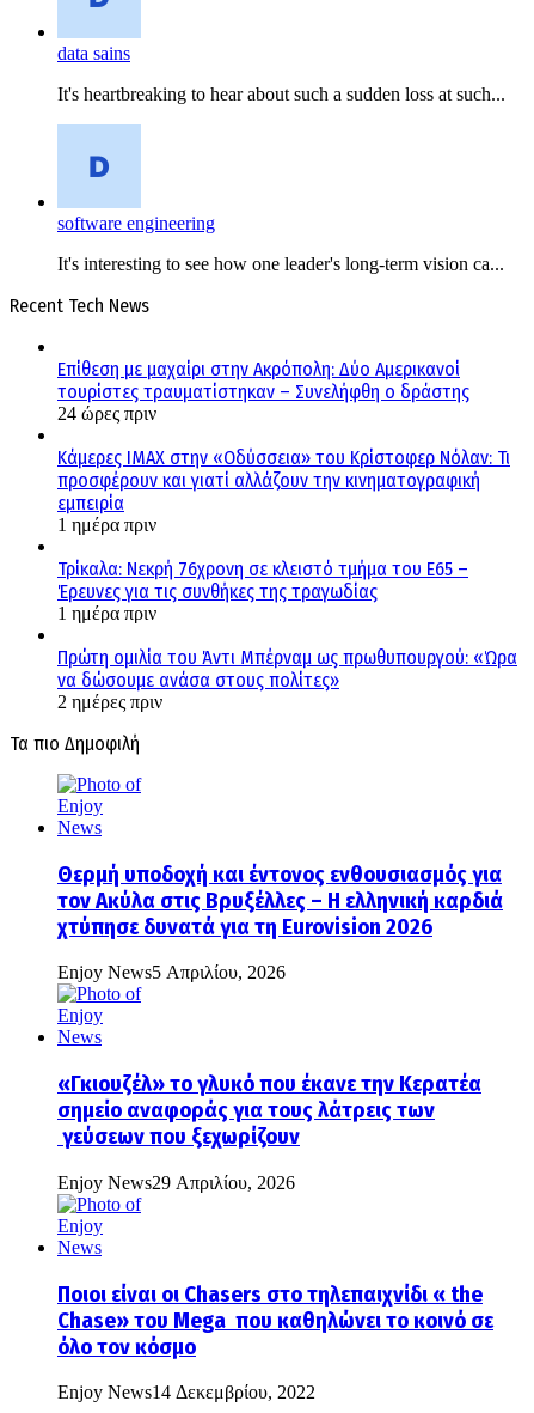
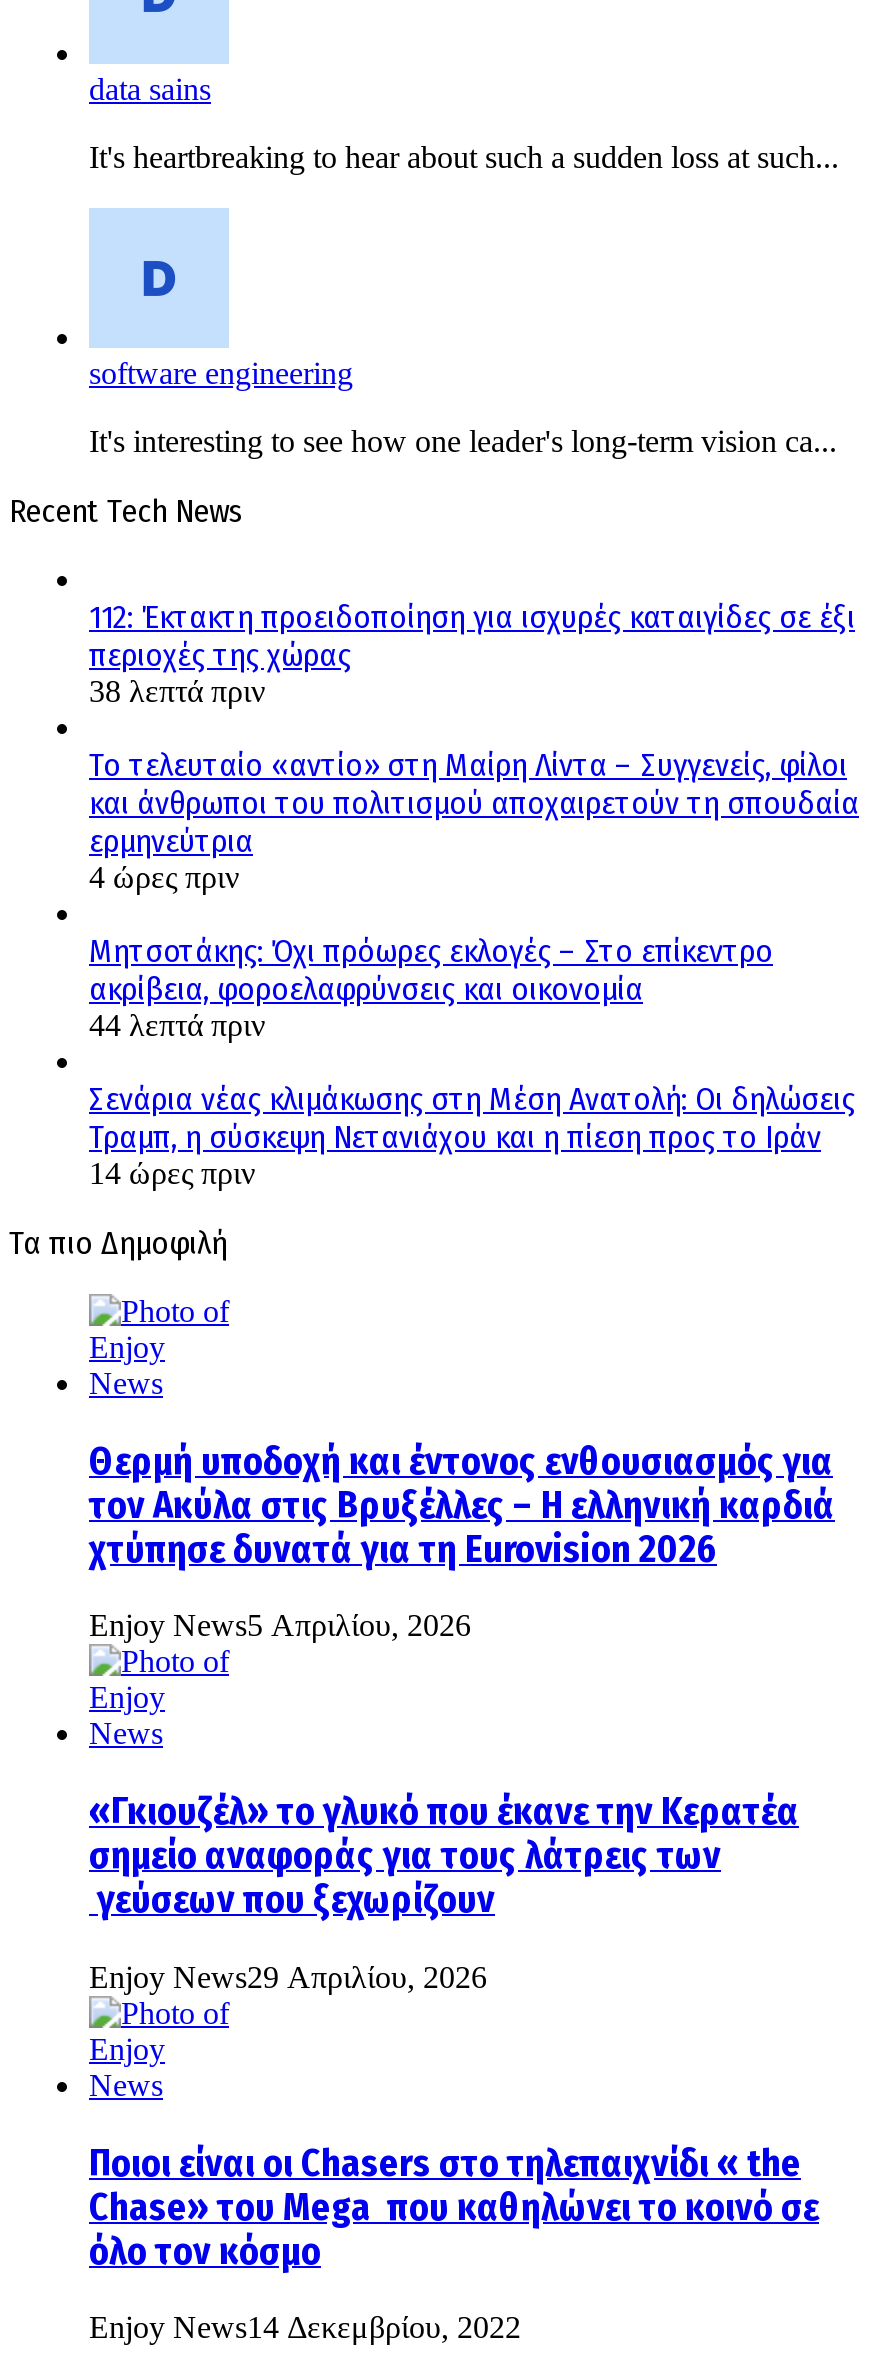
[57,358,469,424] Επίθεση με μαχαίρι στην Ακρόπολη: Δύο Αμερικανοί | τουρίστες τραυματίστηκαν – Συνελήφθη ο δράστης | 24 ώρες πριν -> [89,598,855,708] 112: Έκτακτη προειδοποίηση για ισχυρές καταιγίδες σε έξι | περιοχές της χώρας | 38 λεπτά πριν
[57,446,510,535] Κάμερες IMAX στην «Οδύσσεια» του Κρίστοφερ Νόλαν: Τι | προσφέρουν και γιατί αλλάζουν την κινηματογραφική | εμπειρία | 1 ημέρα πριν -> [89,746,859,894] Το τελευταίο «αντίο» στη Μαίρη Λίντα – Συγγενείς, φίλοι | και άνθρωποι του πολιτισμού αποχαιρετούν τη σπουδαία | ερμηνεύτρια | 4 ώρες πριν
[57,558,468,623] Τρίκαλα: Νεκρή 76χρονη σε κλειστό τμήμα του Ε65 – | Έρευνες για τις συνθήκες της τραγωδίας | 1 ημέρα πριν -> [89,932,773,1042] Μητσοτάκης: Όχι πρόωρες εκλογές – Στο επίκεντρο | ακρίβεια, φοροελαφρύνσεις και οικονομία | 44 λεπτά πριν
[57,646,517,712] Πρώτη ομιλία του Άντι Μπέρναμ ως πρωθυπουργού: «Ώρα | να δώσουμε ανάσα στους πολίτες» | 2 ημέρες πριν -> [89,1080,855,1190] Σενάρια νέας κλιμάκωσης στη Μέση Ανατολή: Οι δηλώσεις | Τραμπ, η σύσκεψη Νετανιάχου και η πίεση προς το Ιράν | 14 ώρες πριν

